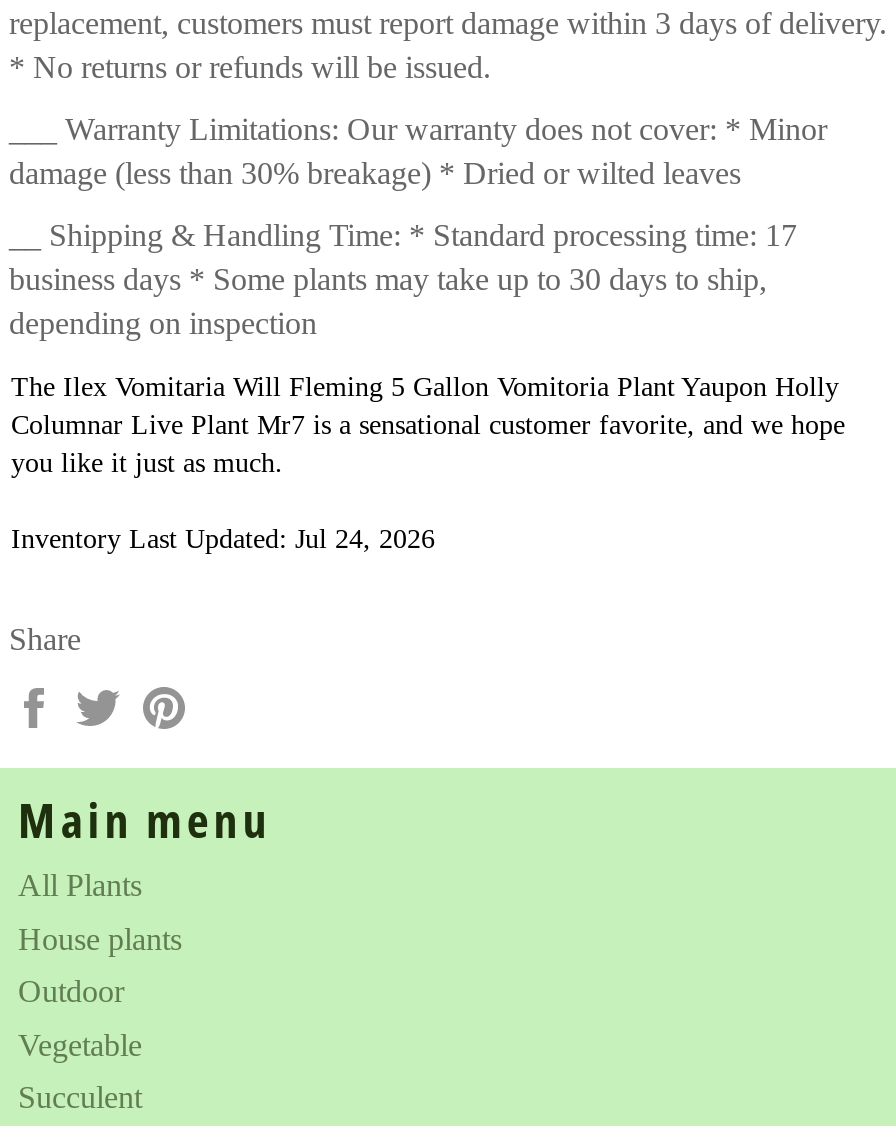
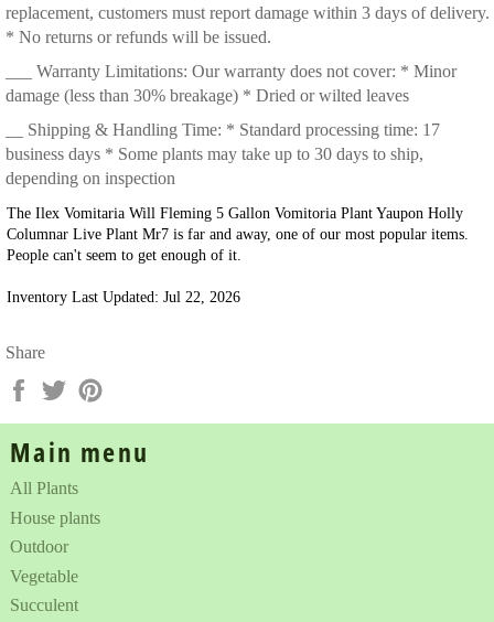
[11,410,845,478] Columnar Live Plant Mr7 is a sensational customer favorite, and we hope | you like it just as much. -> [6,226,468,264] Columnar Live Plant Mr7 is far and away, one of our most popular items. | People can't seem to get enough of it.
[11,524,435,554] Inventory Last Updated: Jul 24, 2026 -> [6,289,240,306] Inventory Last Updated: Jul 22, 2026

